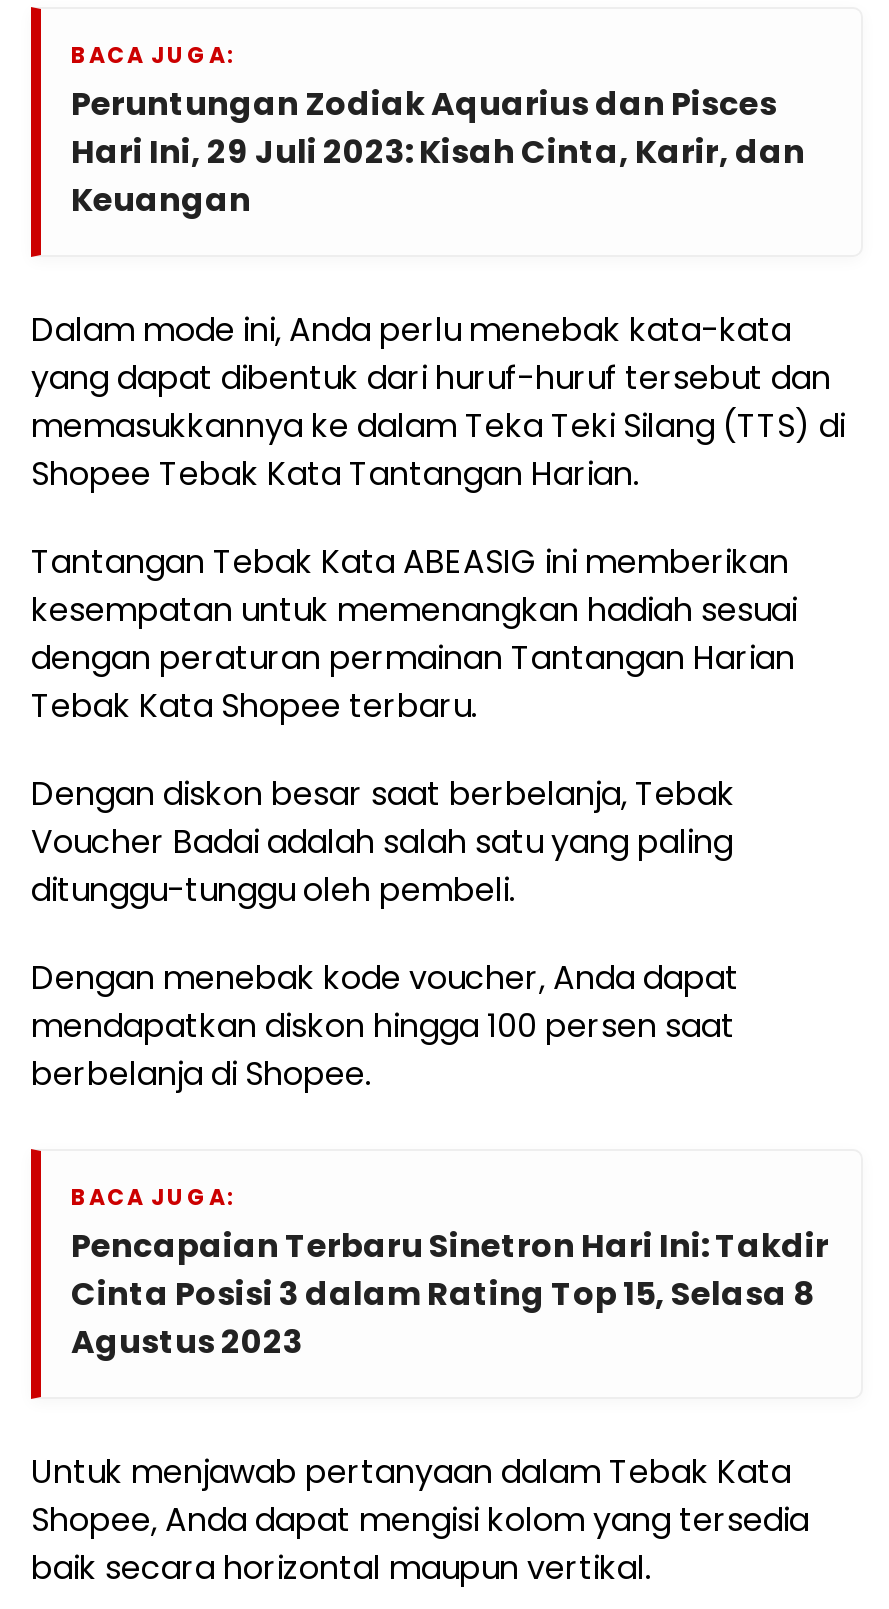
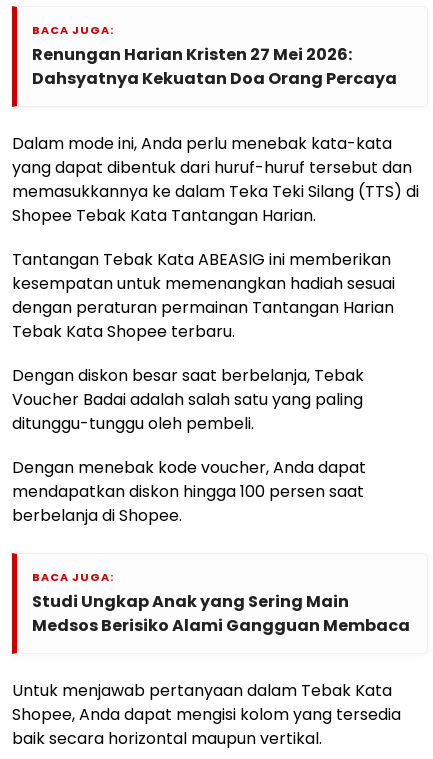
[71,80,805,222] Peruntungan Zodiak Aquarius dan Pisces | Hari Ini, 29 Juli 2023: Kisah Cinta, Karir, dan | Keuangan -> [32,43,397,90] Renungan Harian Kristen 27 Mei 2026: | Dahsyatnya Kekuatan Doa Orang Percaya
[71,1222,829,1364] Pencapaian Terbaru Sinetron Hari Ini: Takdir | Cinta Posisi 3 dalam Rating Top 15, Selasa 8 | Agustus 2023 -> [32,590,410,637] Studi Ungkap Anak yang Sering Main | Medsos Berisiko Alami Gangguan Membaca

